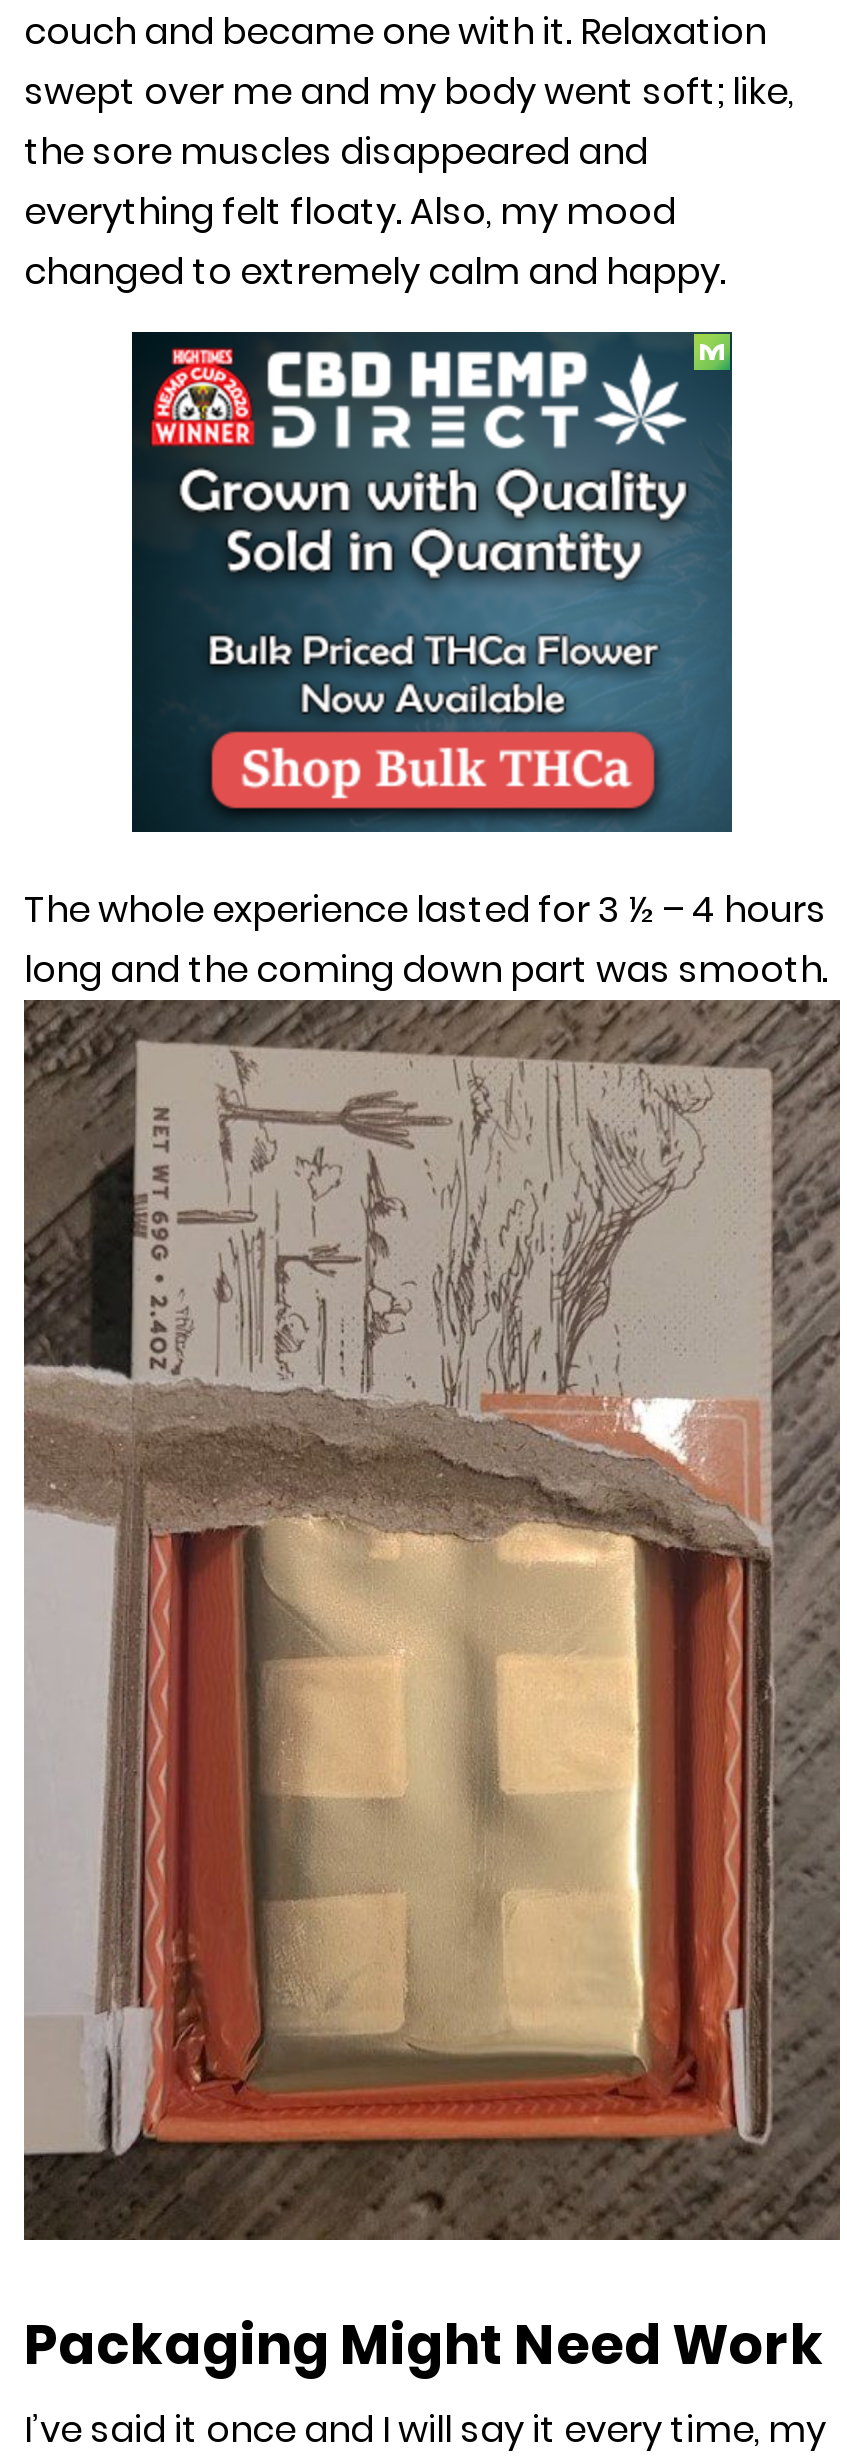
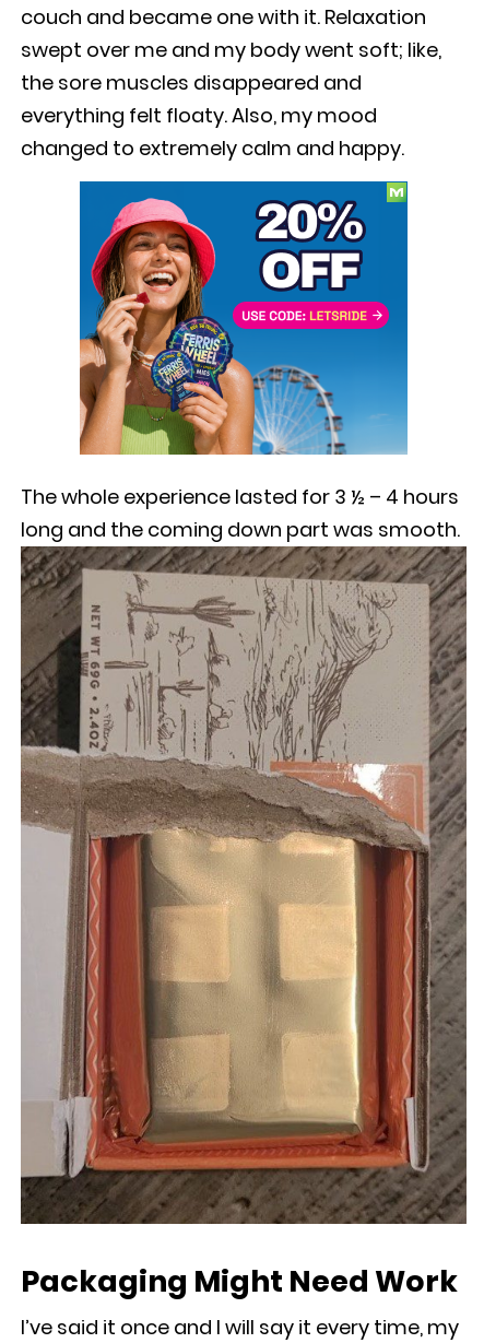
[130,330,734,834] [image] -> [79,180,409,456] [image]

